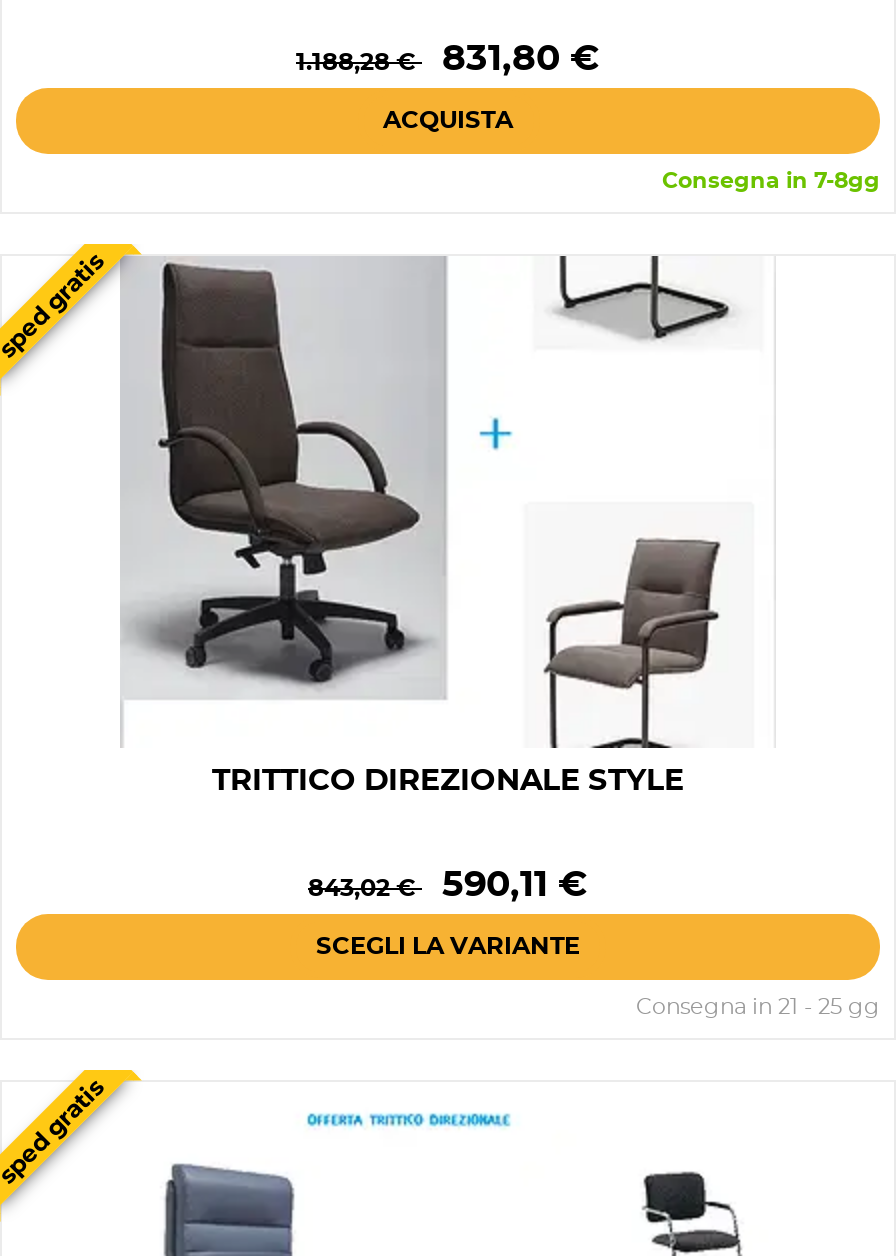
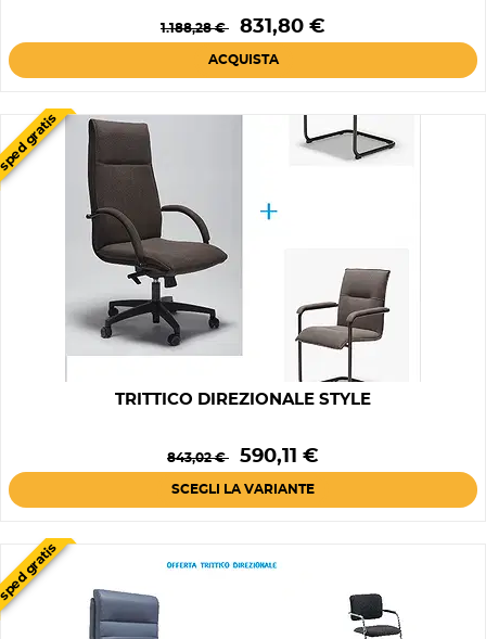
[662,170,880,192] Consegna in 7-8gg -> none
[636,996,880,1018] Consegna in 21 - 25 gg -> none

